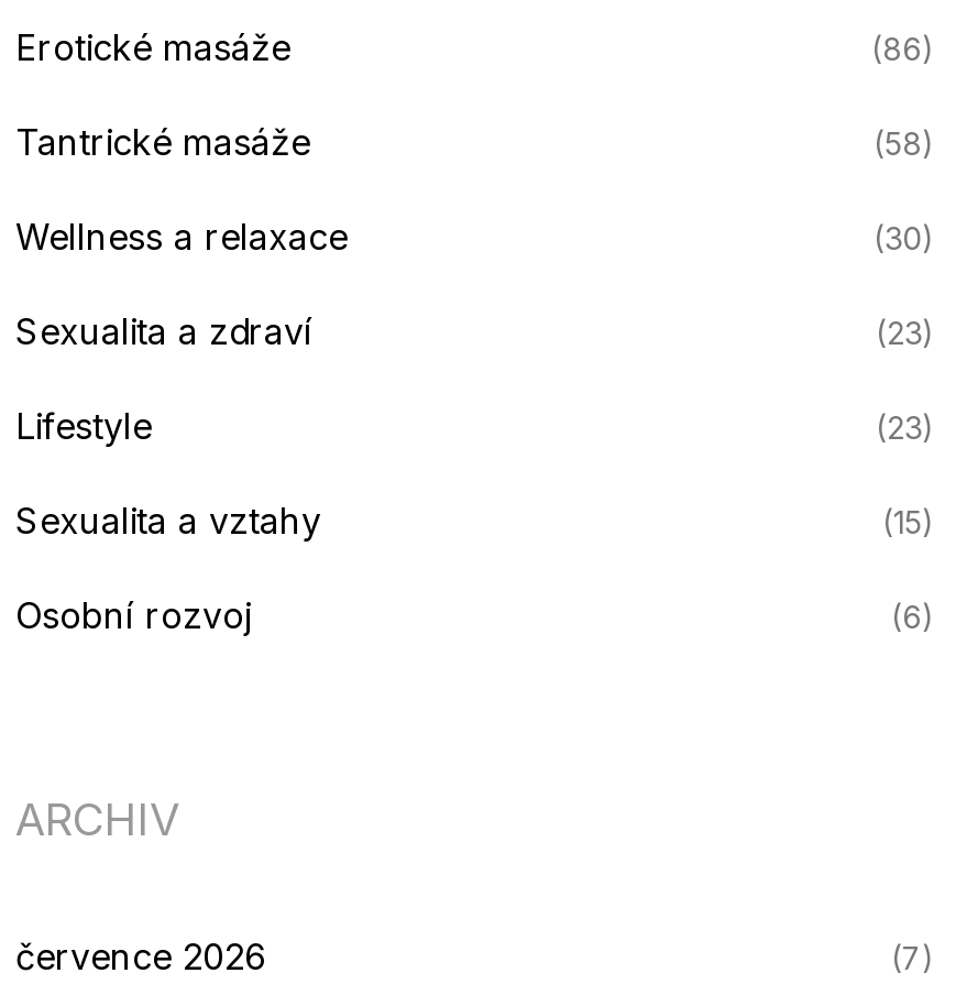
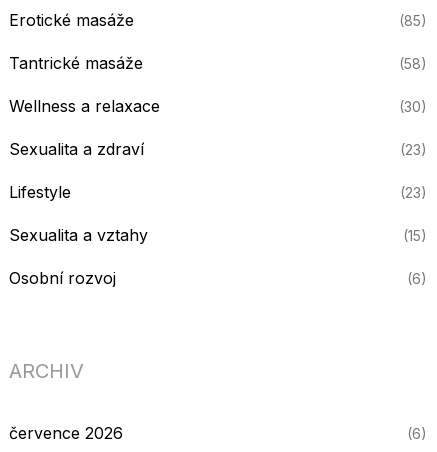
[871,30,935,67] (86) -> [399,12,427,29] (85)
[891,939,935,977] (7) -> [407,425,427,442] (6)

